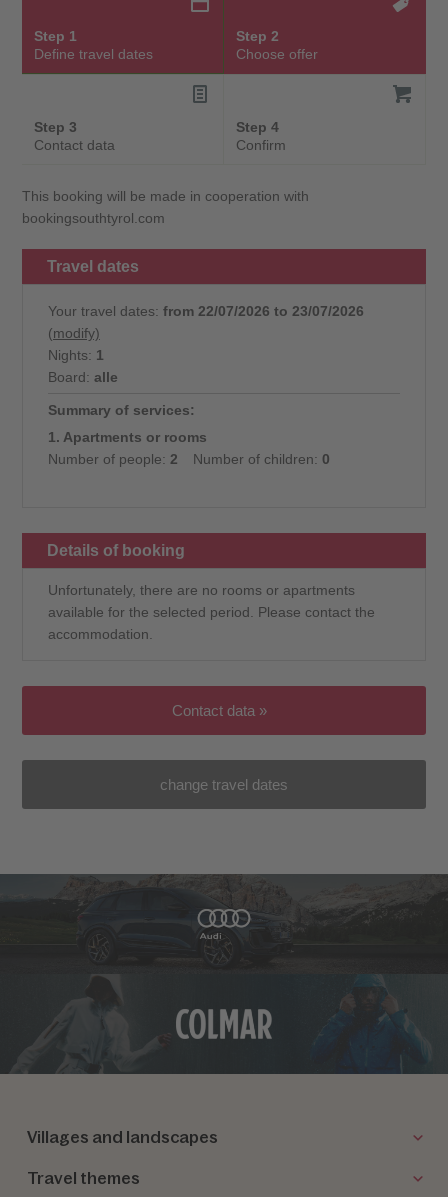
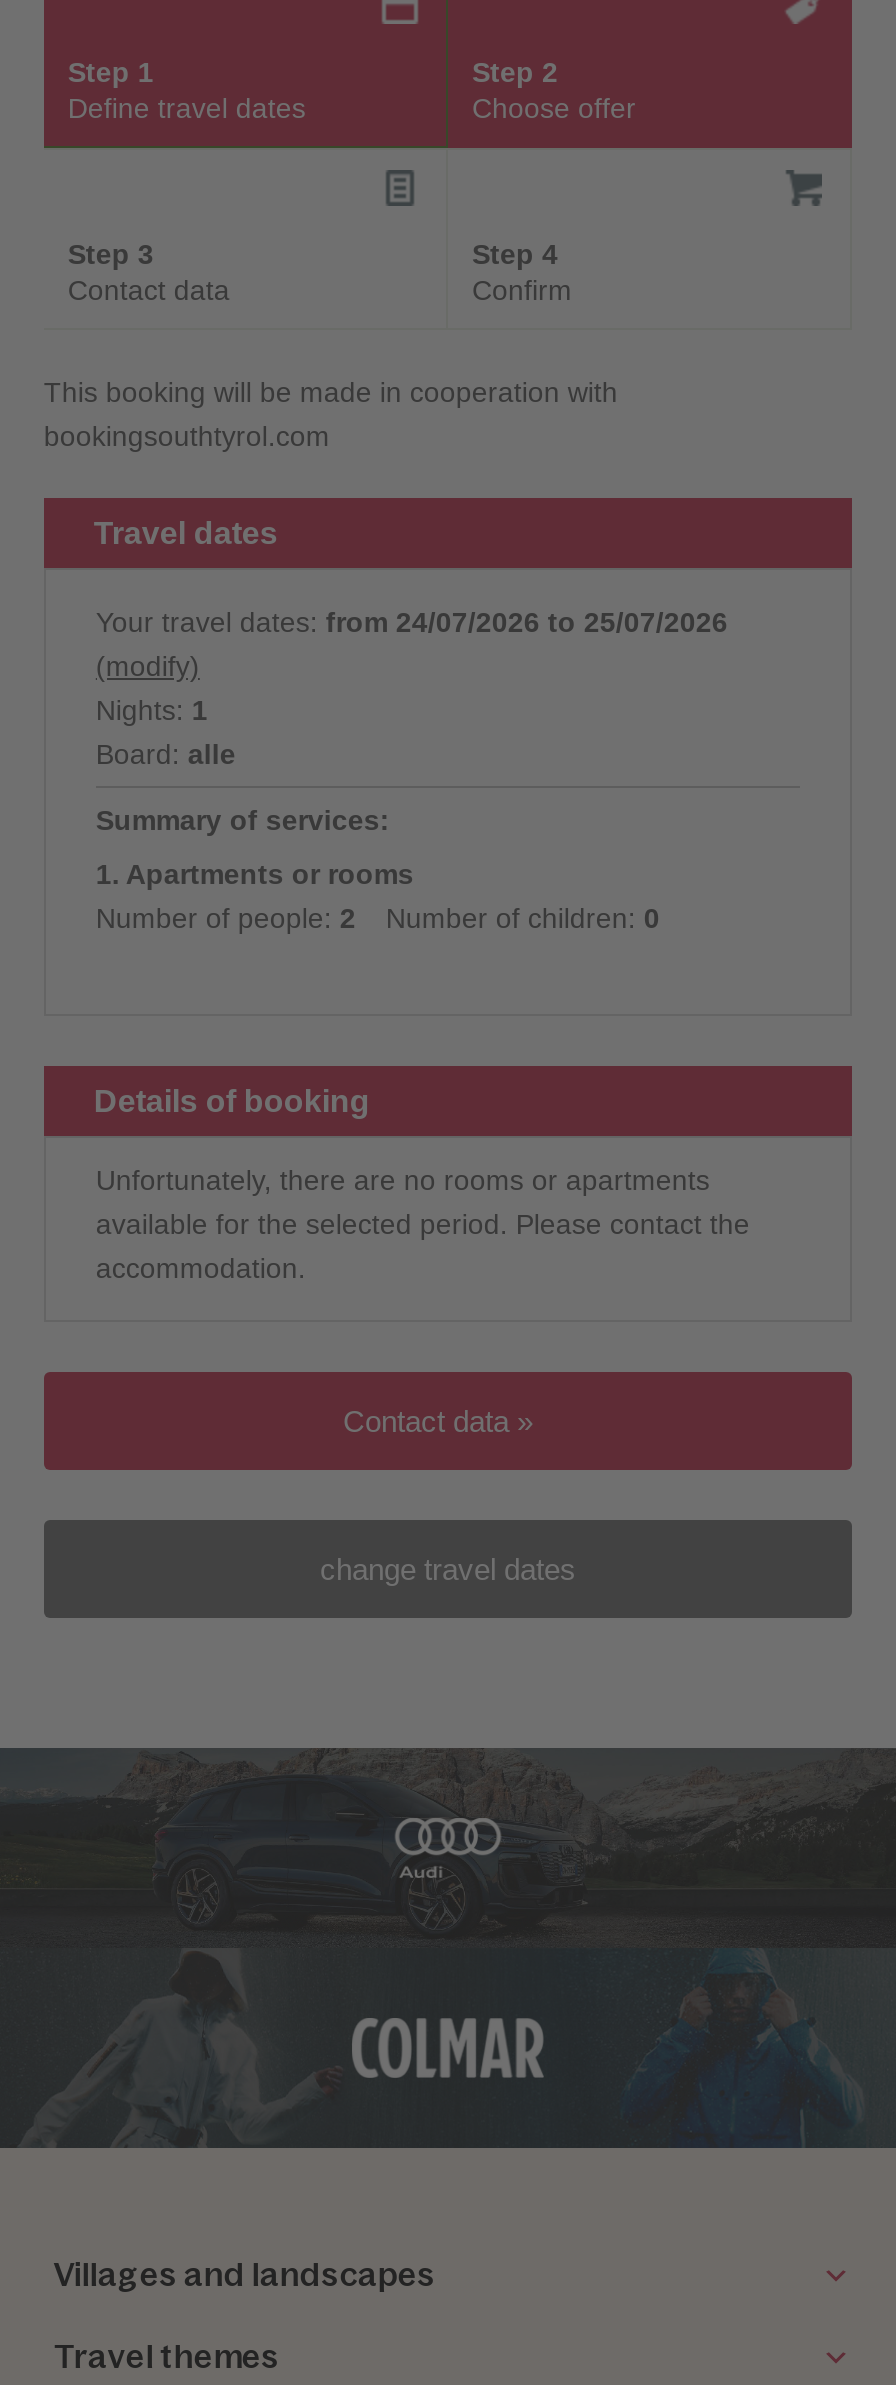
[48,303,364,319] Your travel dates: from 22/07/2026 to 23/07/2026 -> [96,606,728,638] Your travel dates: from 24/07/2026 to 25/07/2026

